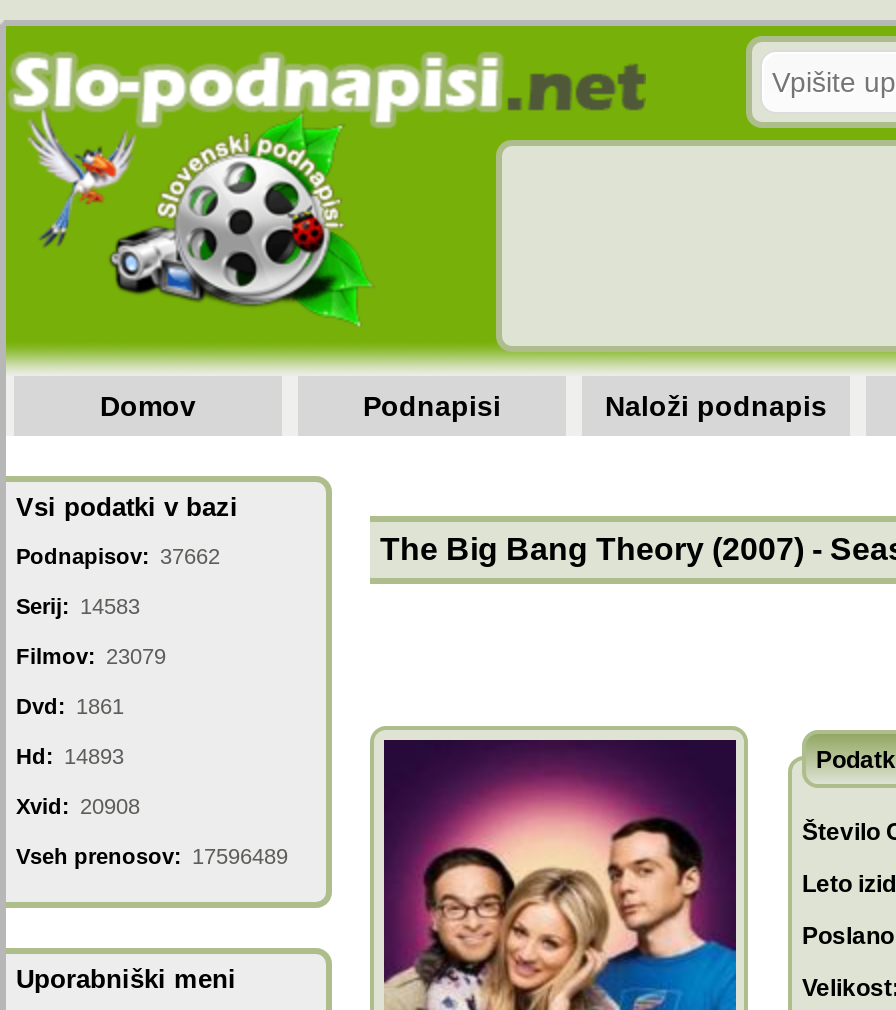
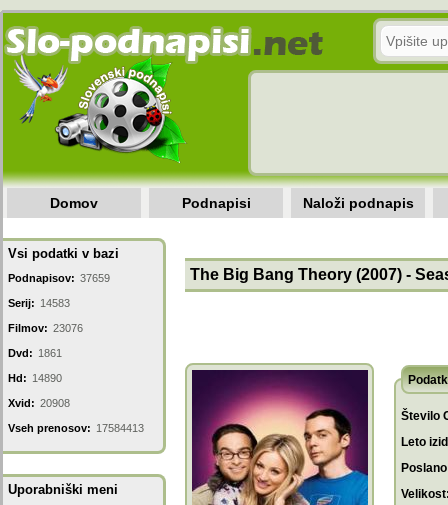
[16,544,220,568] Podnapisov: 37662 -> [8,272,110,284] Podnapisov: 37659
[16,644,166,668] Filmov: 23079 -> [8,322,83,334] Filmov: 23076
[16,744,124,768] Hd: 14893 -> [8,372,62,384] Hd: 14890
[16,844,288,868] Vseh prenosov: 17596489 -> [8,422,144,434] Vseh prenosov: 17584413

